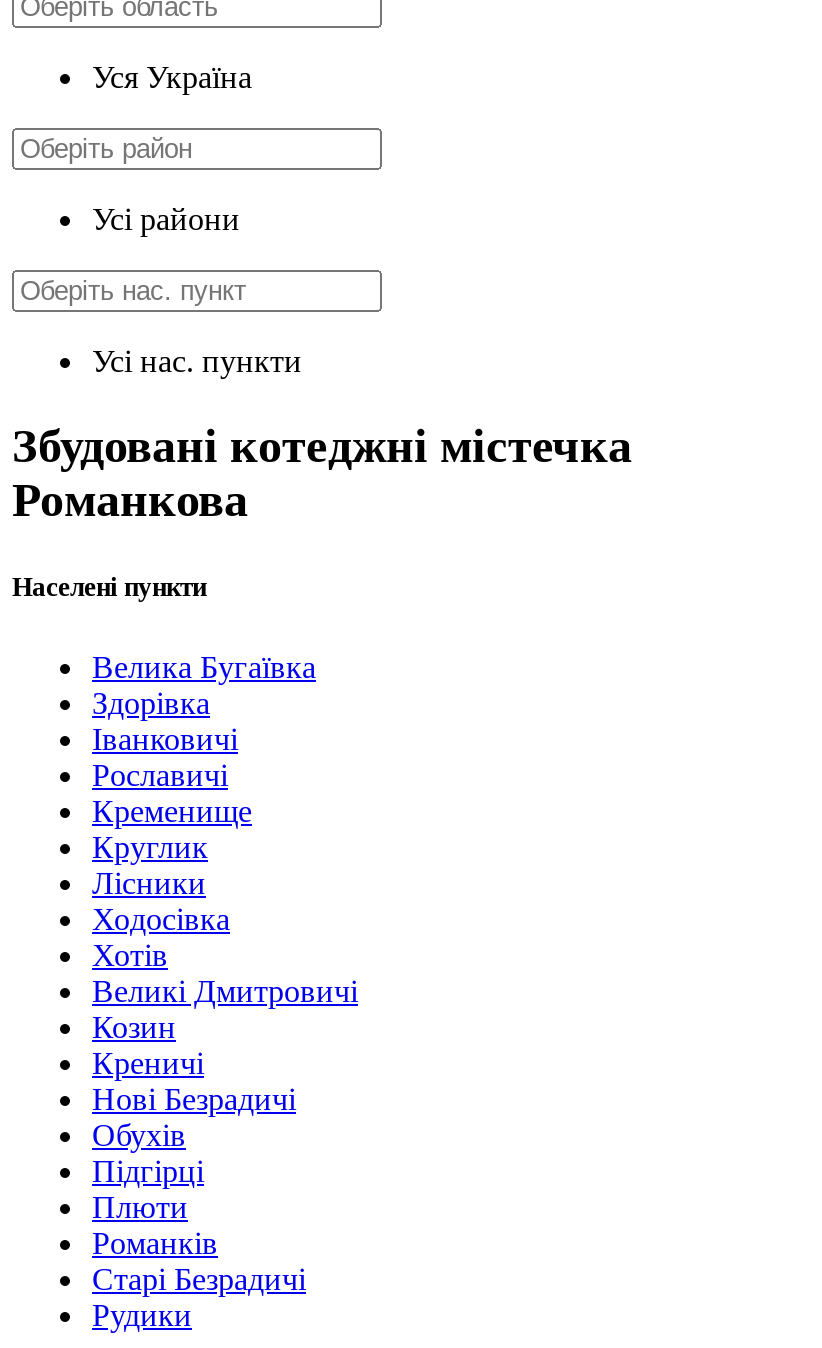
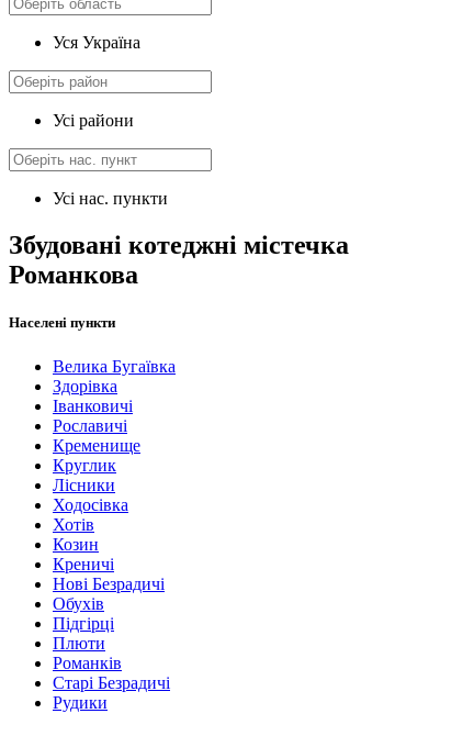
[92,973,358,1007] Великі Дмитровичі -> none

